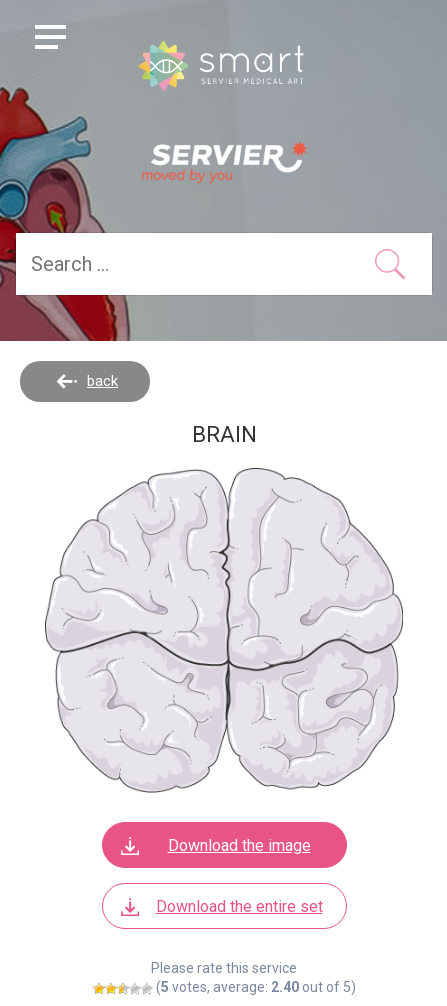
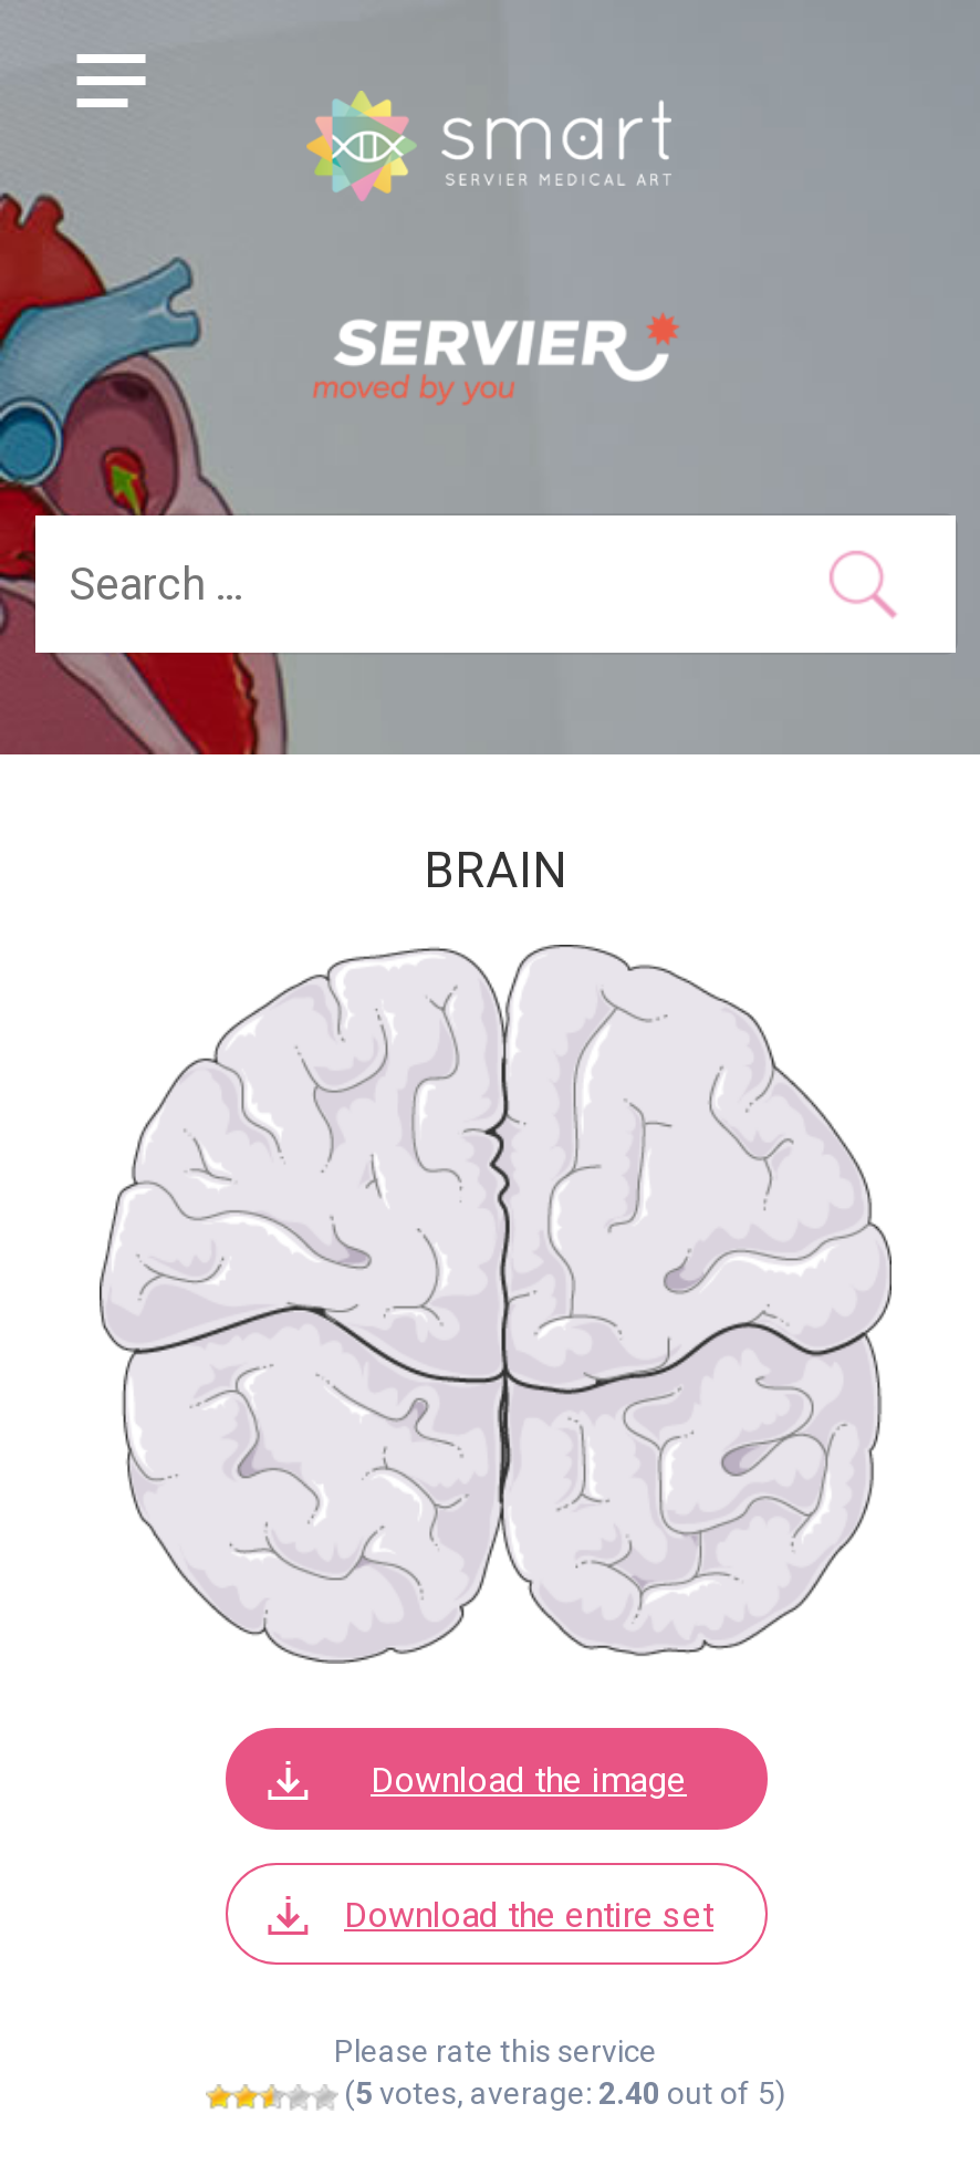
[87,372,118,390] back -> none

